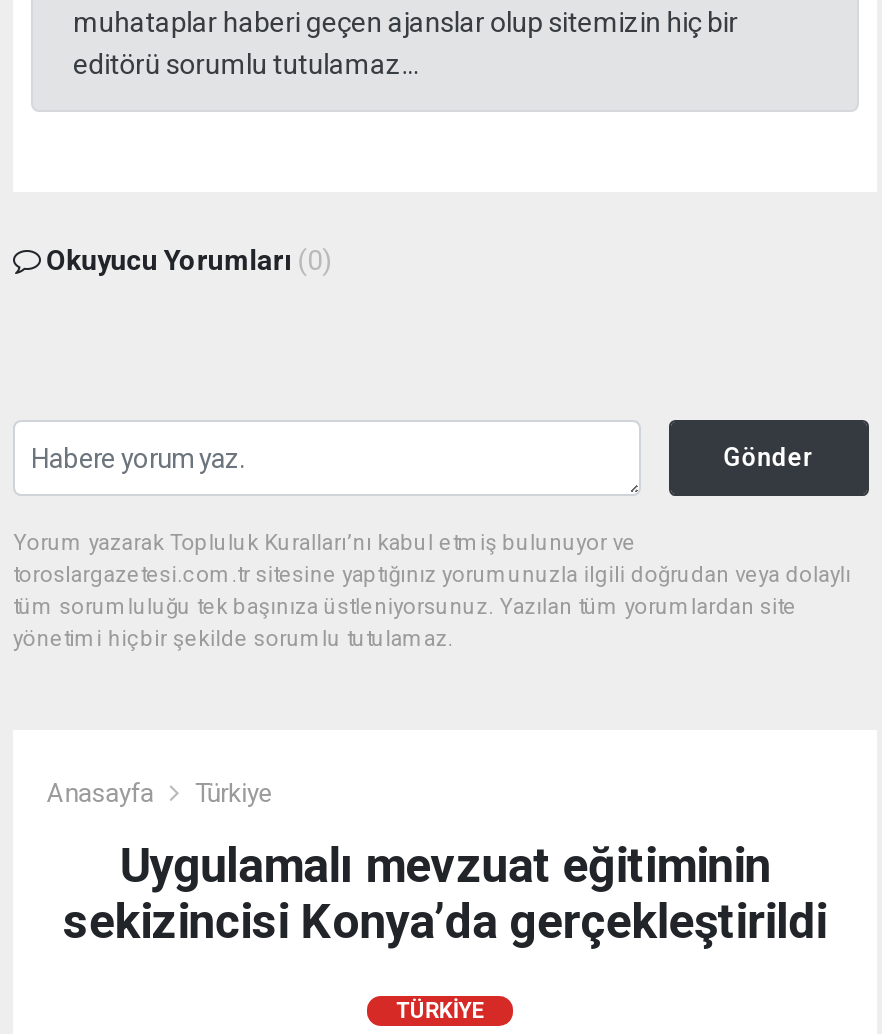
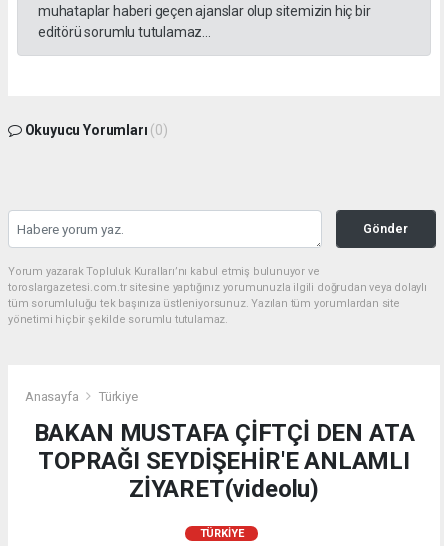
[63,838,827,950] Uygulamalı mevzuat eğitiminin | sekizincisi Konya’da gerçekleştirildi -> [34,419,414,503] BAKAN MUSTAFA ÇİFTÇİ DEN ATA | TOPRAĞI SEYDİŞEHİR'E ANLAMLI | ZİYARET(videolu)

